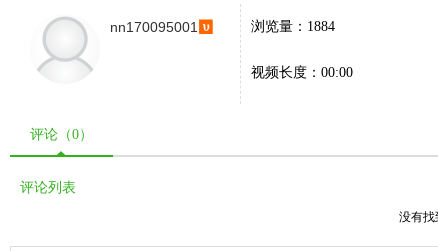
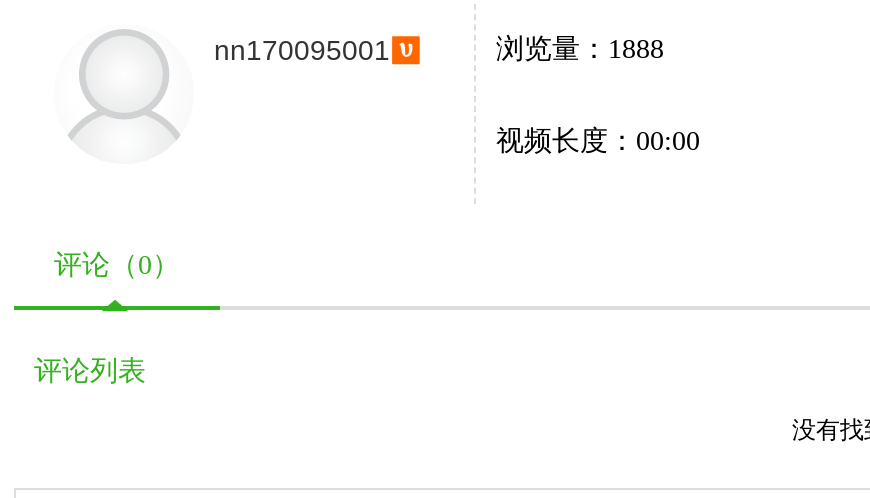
[251,19,335,34] 浏览量：1884 -> [496,34,664,64] 浏览量：1888

